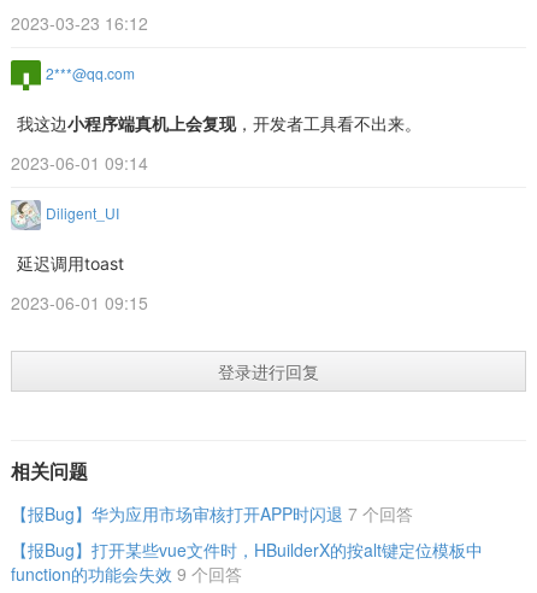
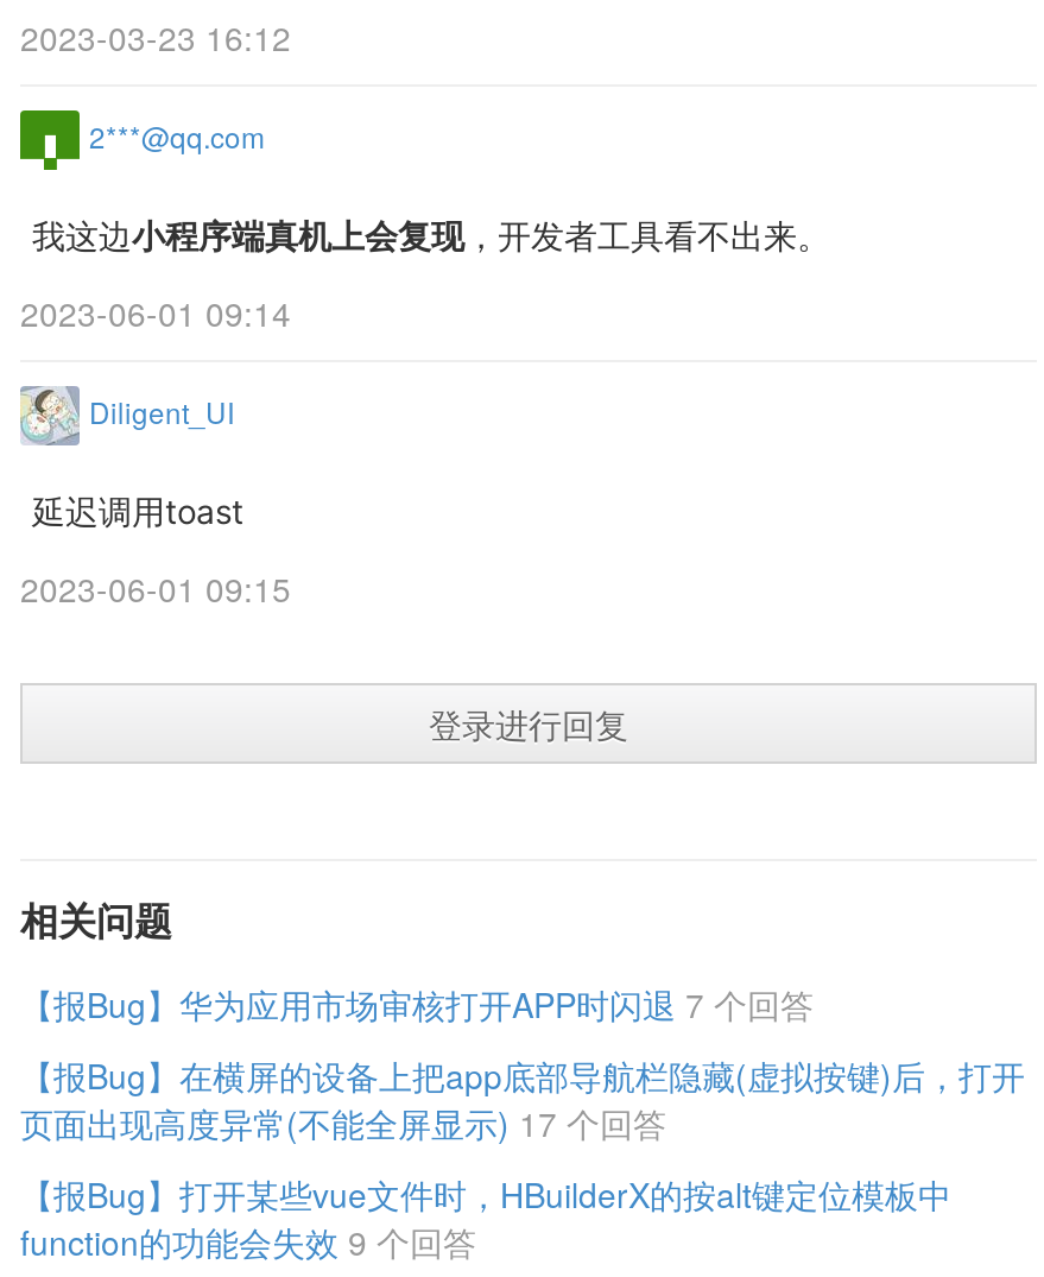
none -> [20,1051,1025,1146] 【报Bug】在横屏的设备上把app底部导航栏隐藏(虚拟按键)后，打开 | 页面出现高度异常(不能全屏显示) 17 个回答

